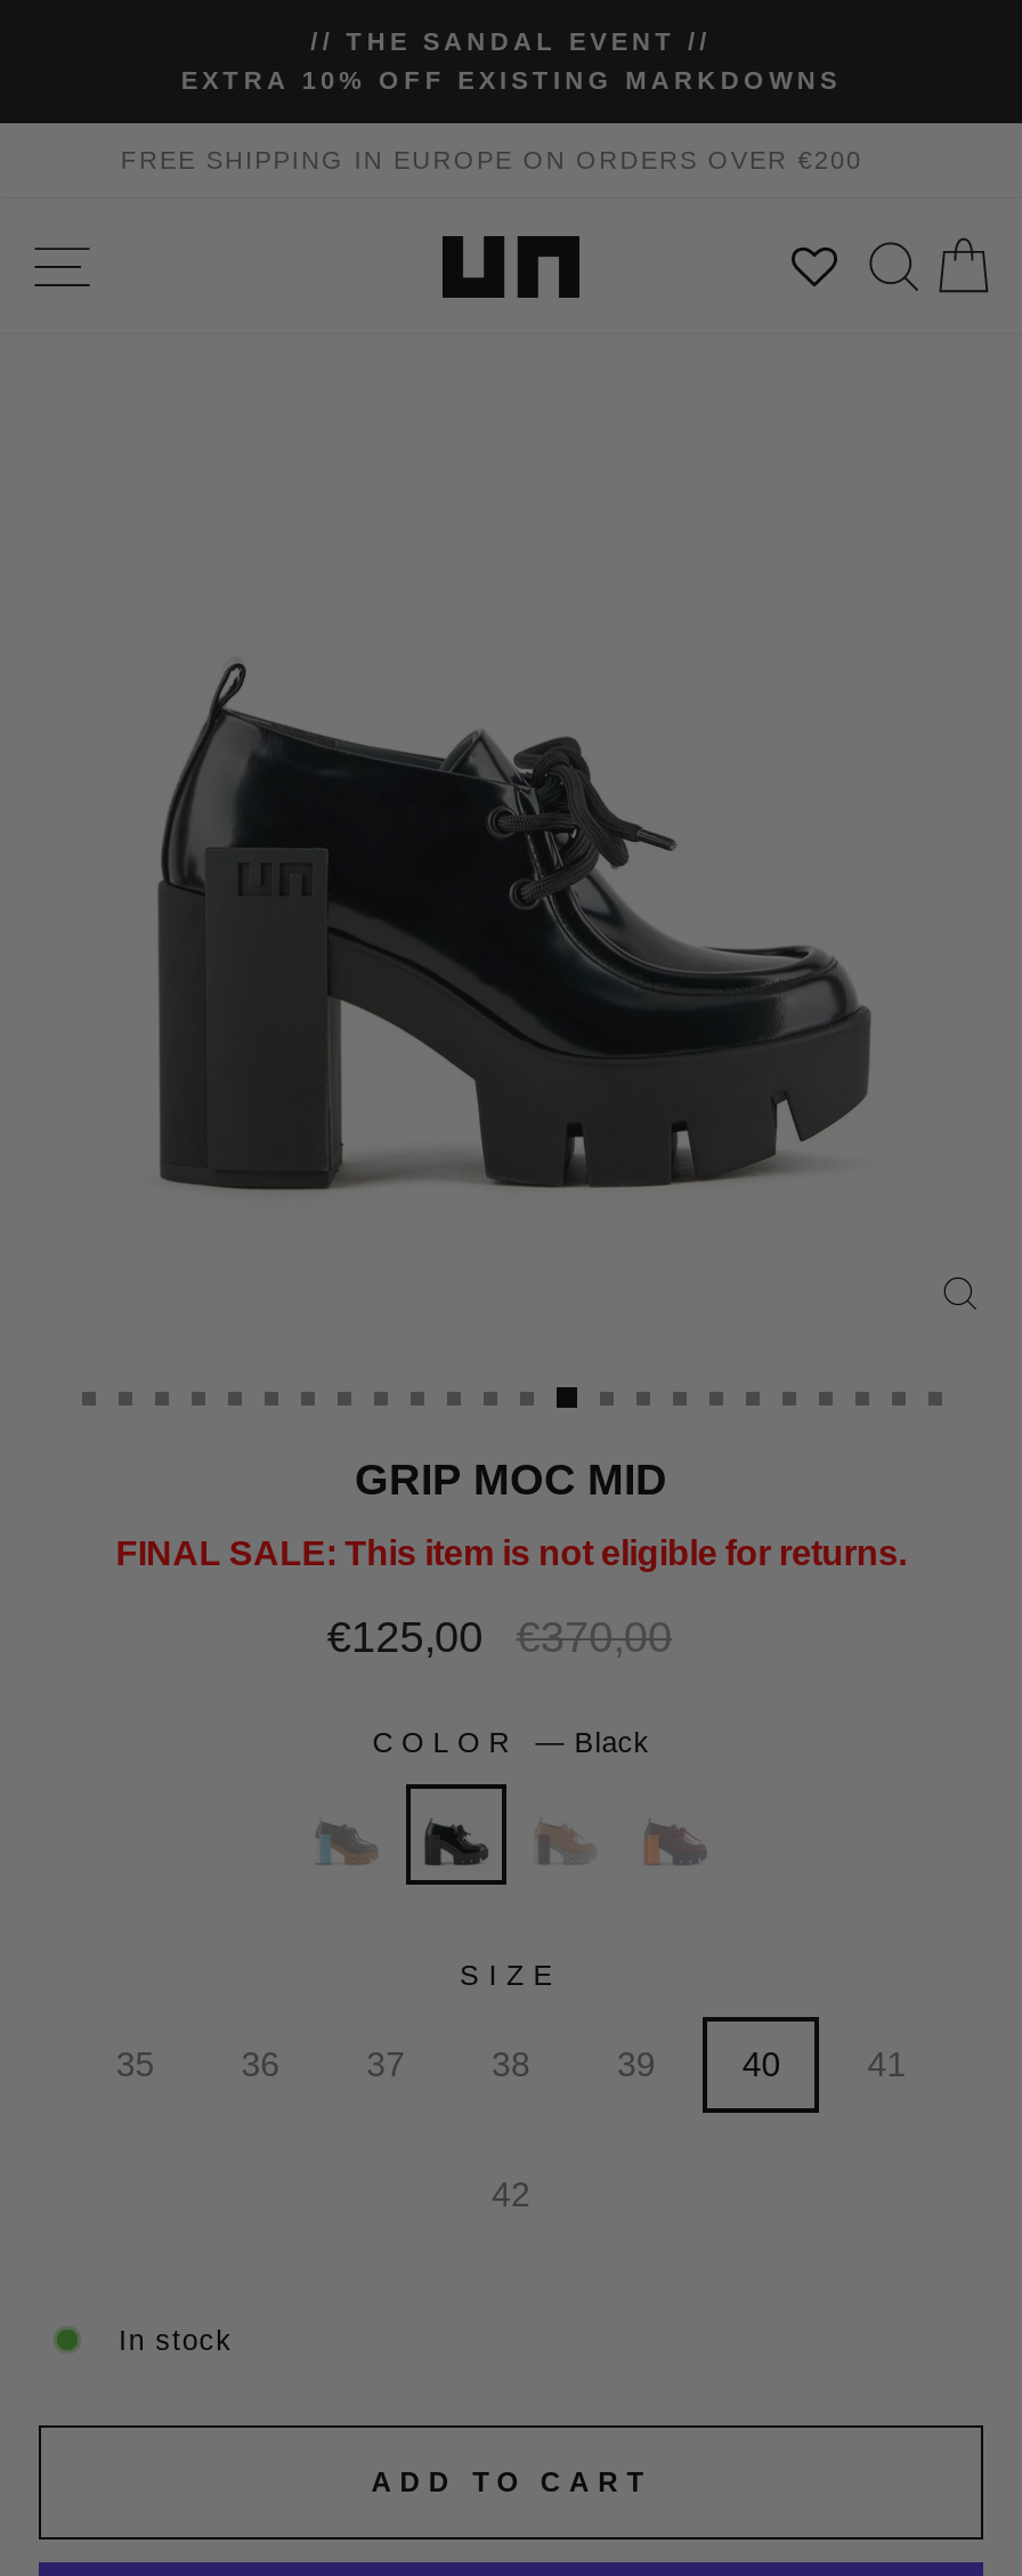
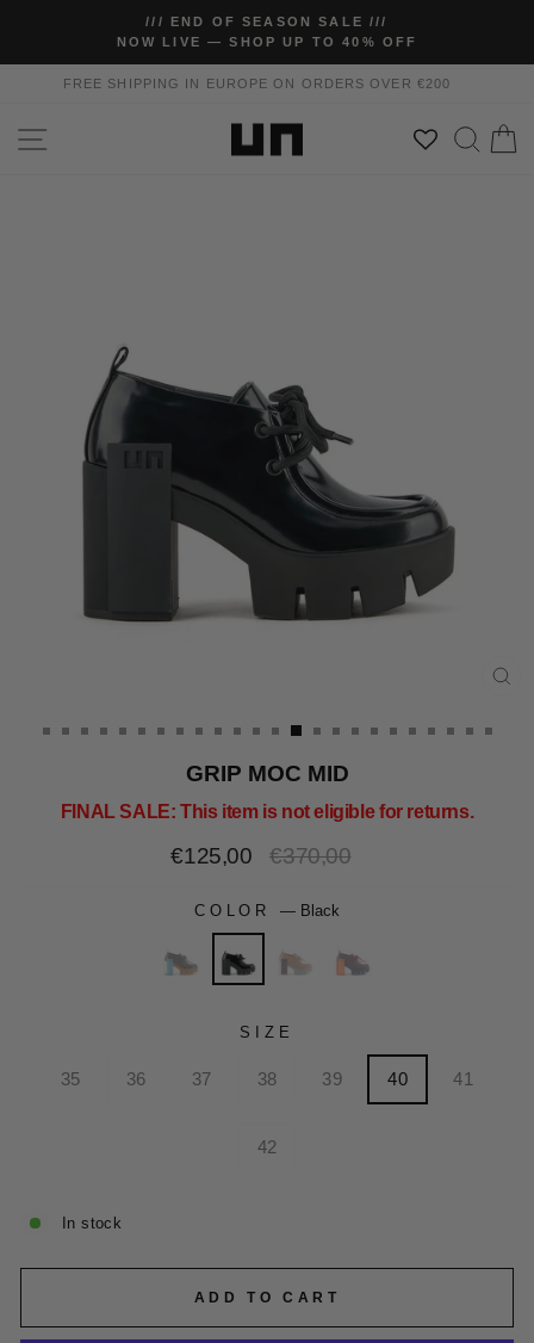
[181,27,841,94] // THE SANDAL EVENT // | EXTRA 10% OFF EXISTING MARKDOWNS -> [116,14,418,49] /// END OF SEASON SALE /// | NOW LIVE — SHOP UP TO 40% OFF

